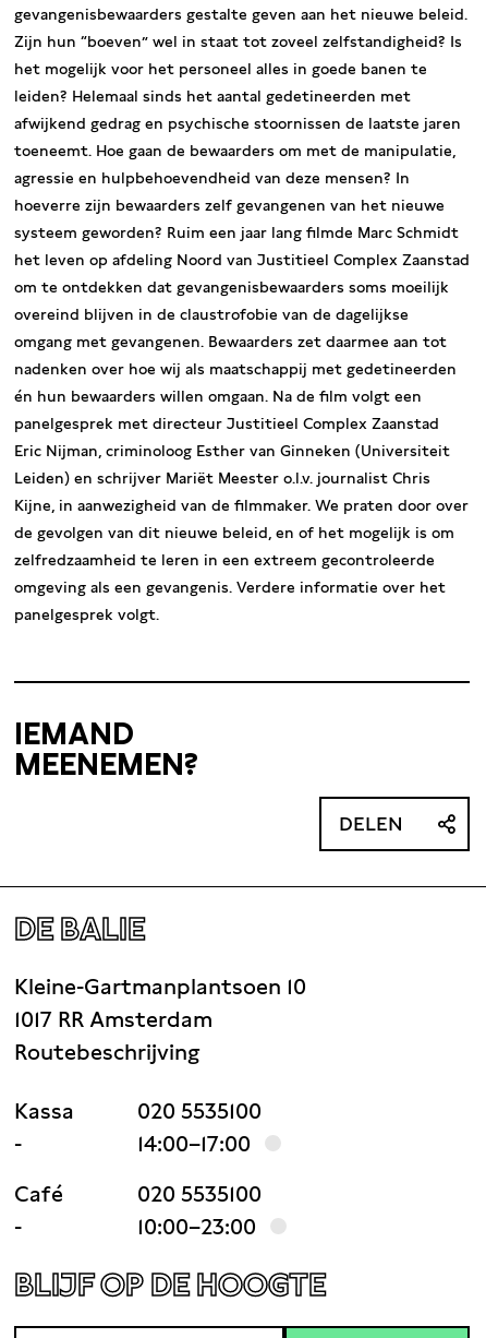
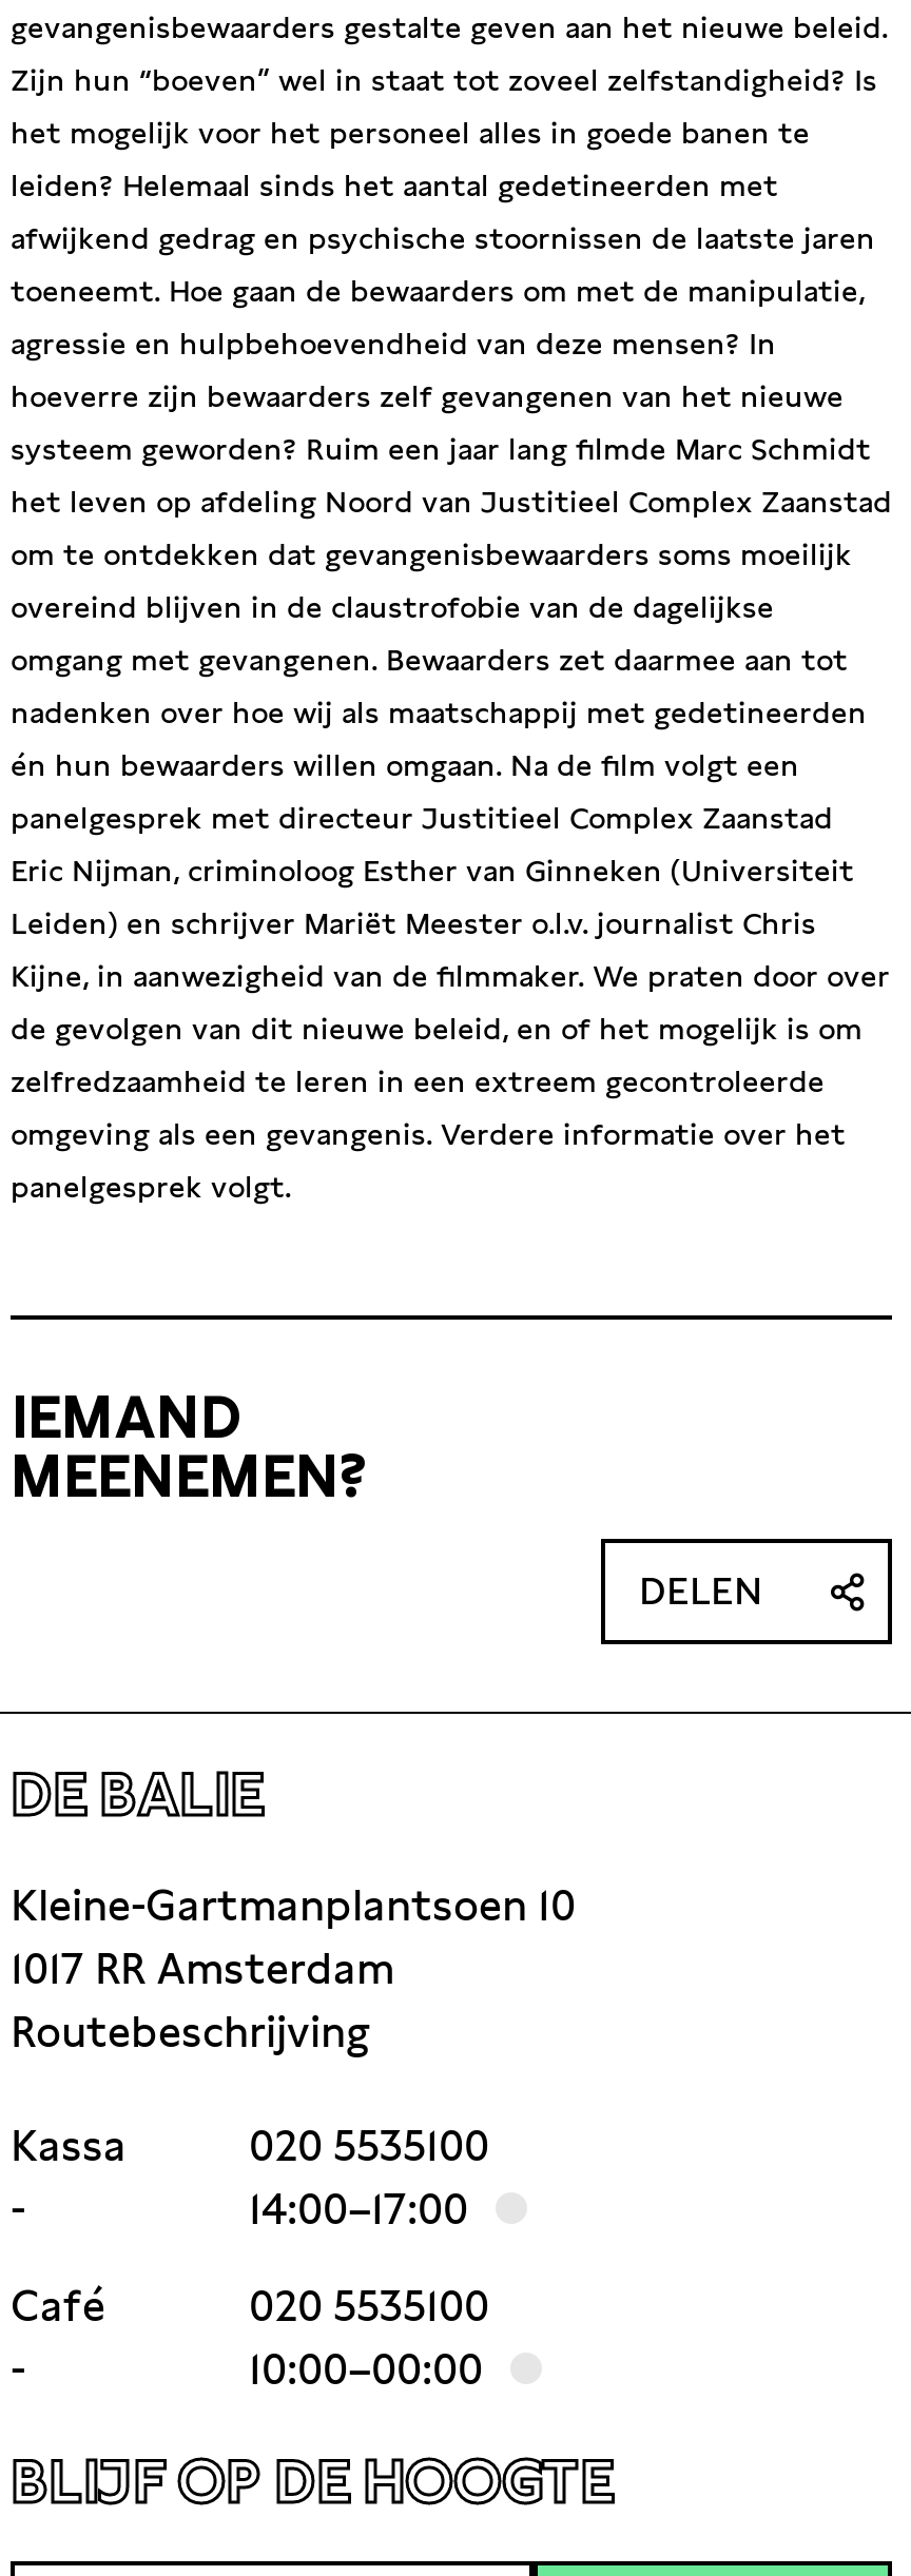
[137,1214,262,1240] 10:00–23:00 -> [249,2344,493,2395] 10:00–00:00

